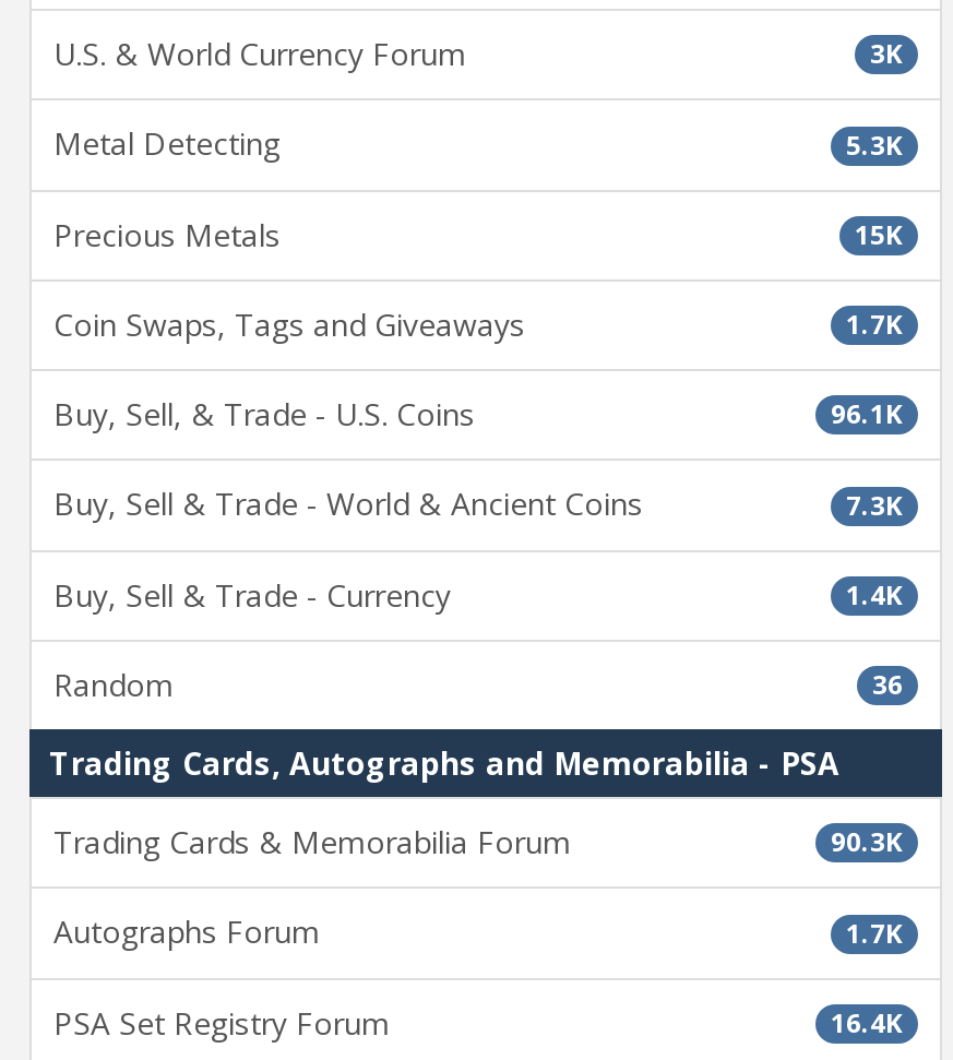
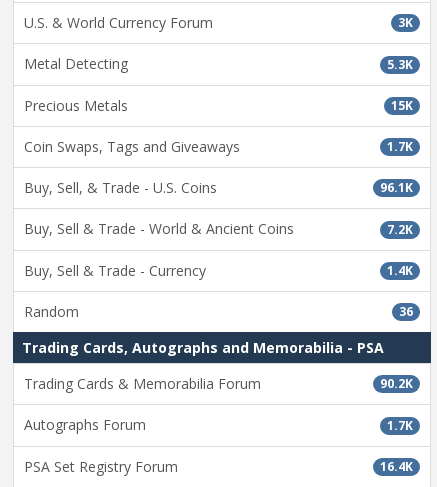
[846,486,903,523] 7.3K -> [387,220,413,237] 7.2K
[831,824,903,861] 90.3K -> [380,375,413,392] 90.2K

